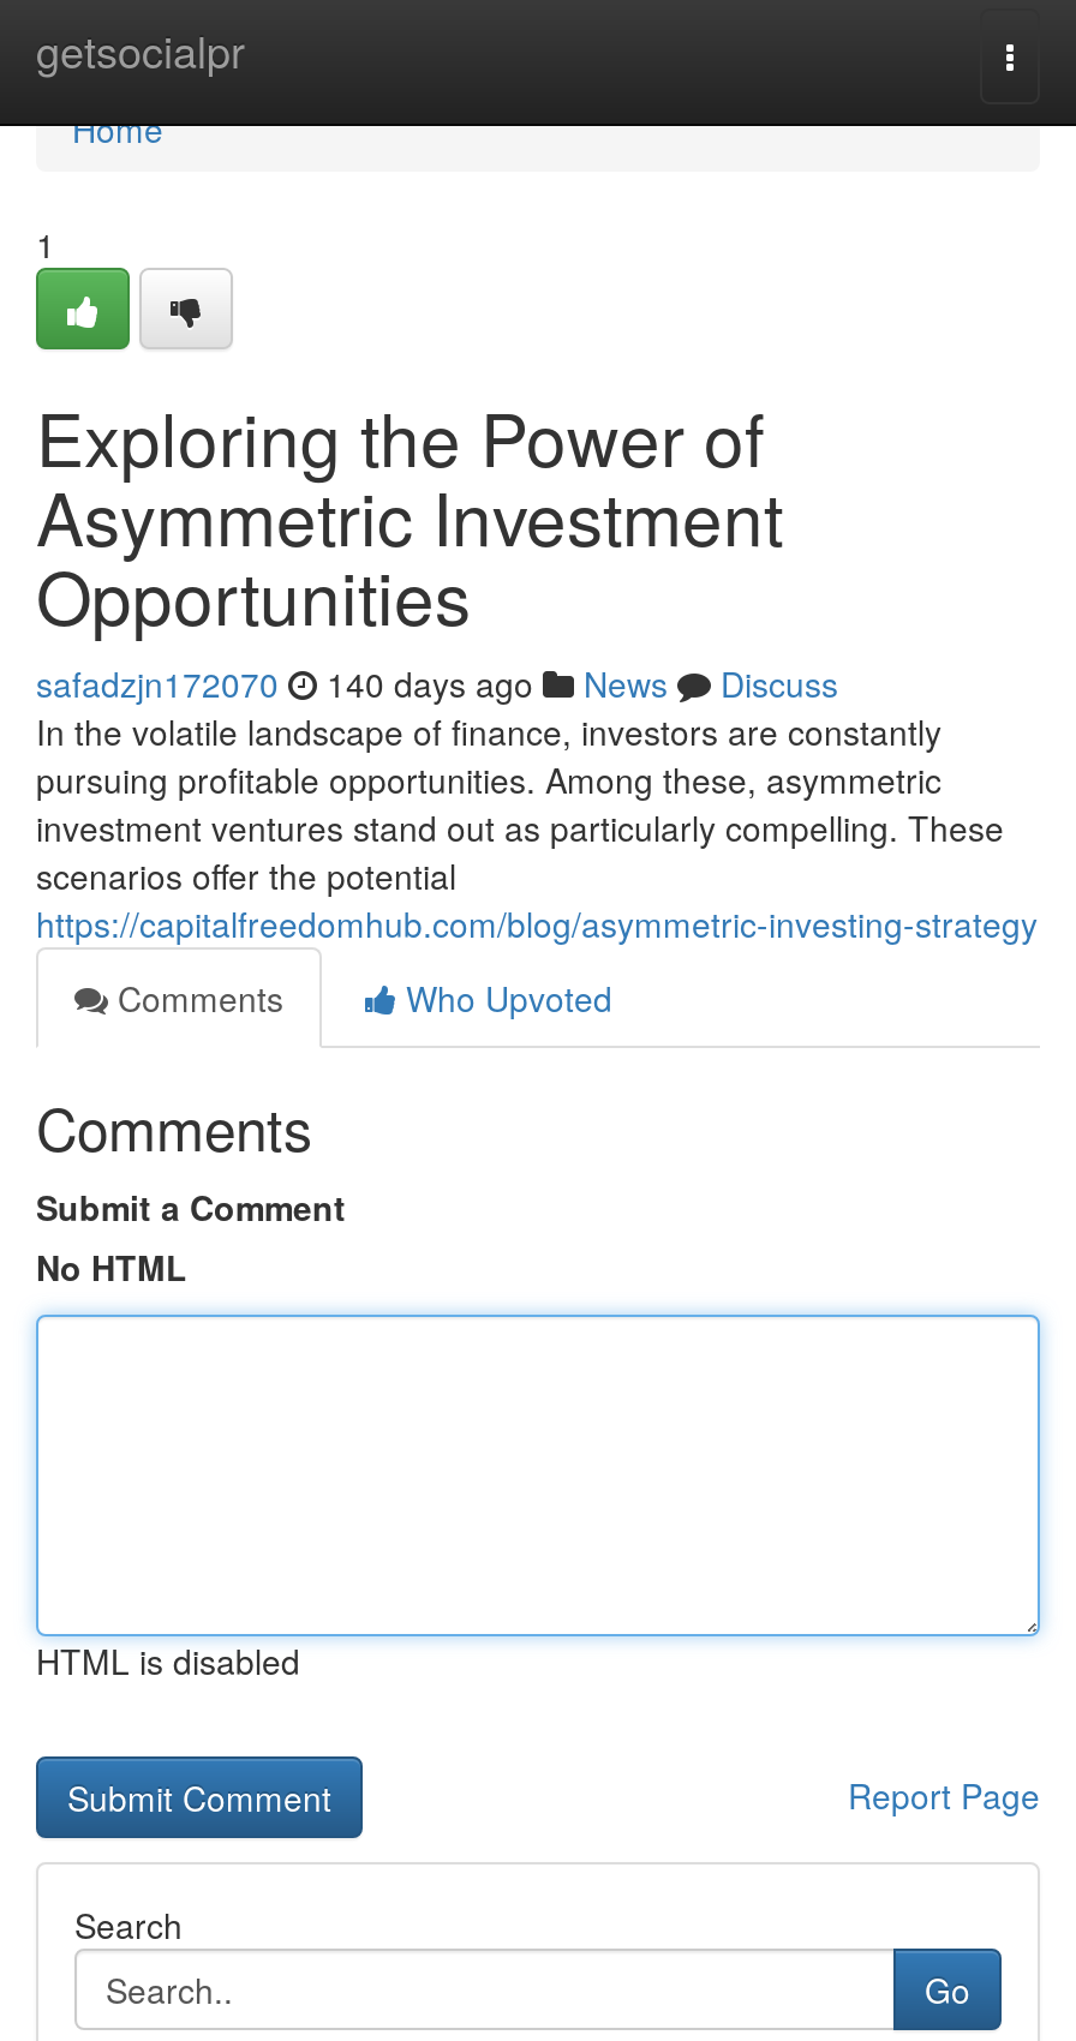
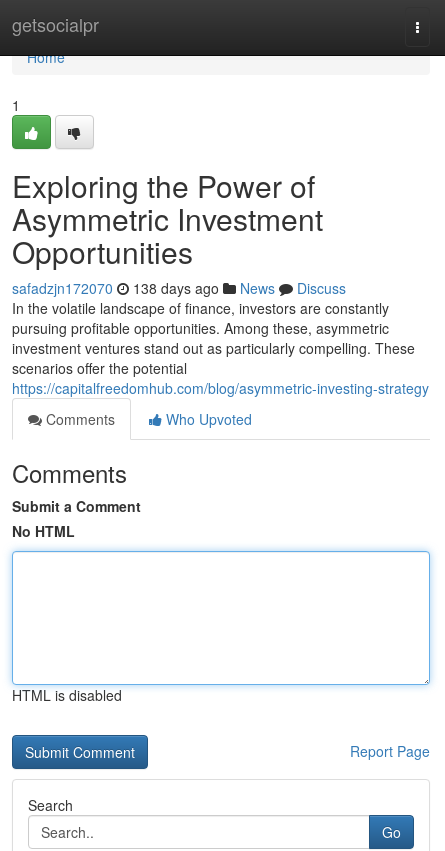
[36,659,838,707] safadzjn172070 140 days ago News Discuss -> [12,278,346,298] safadzjn172070 138 days ago News Discuss

